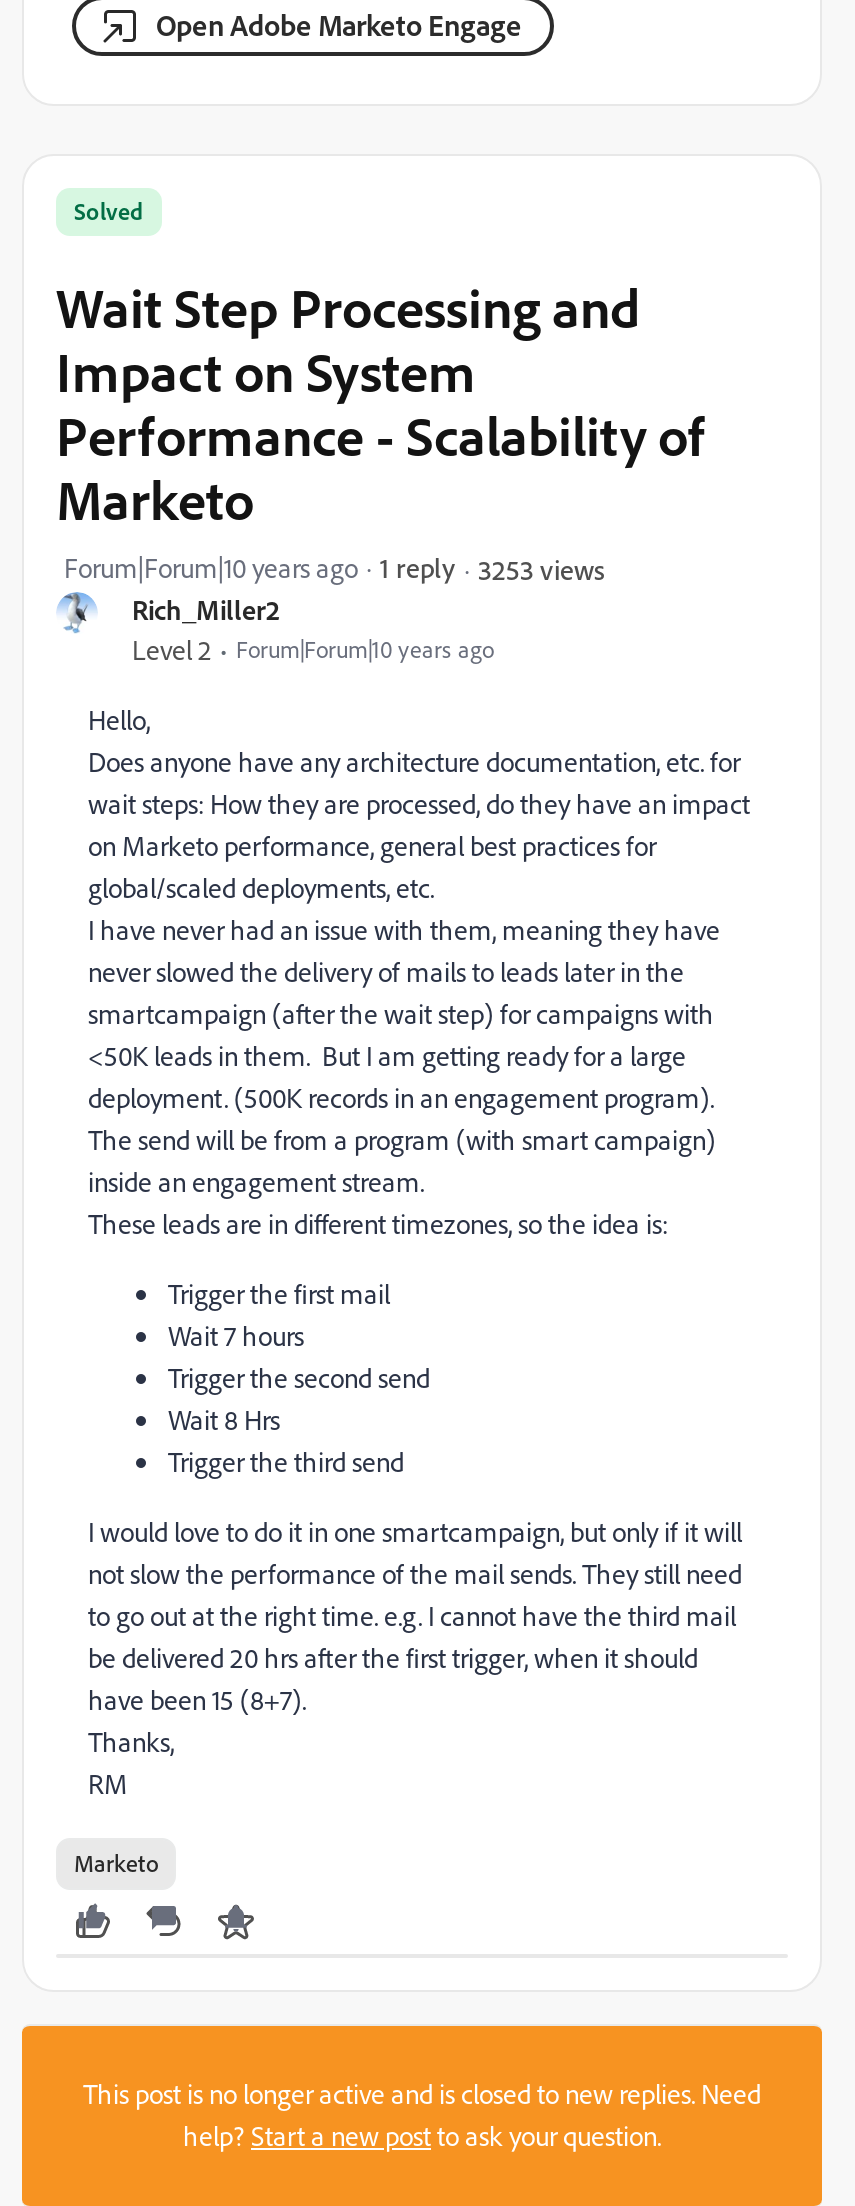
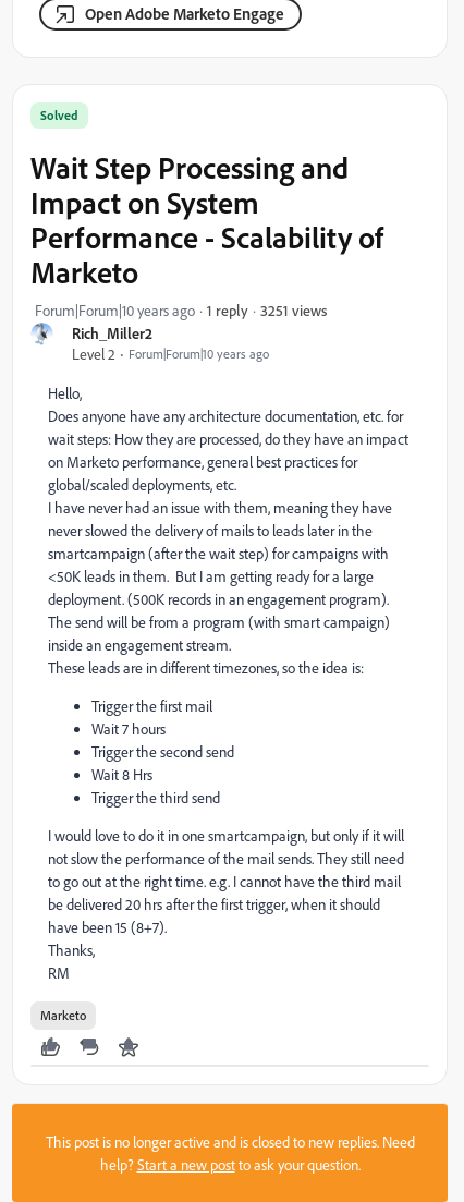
[478,551,604,585] 3253 views -> [260,300,327,319] 3251 views

